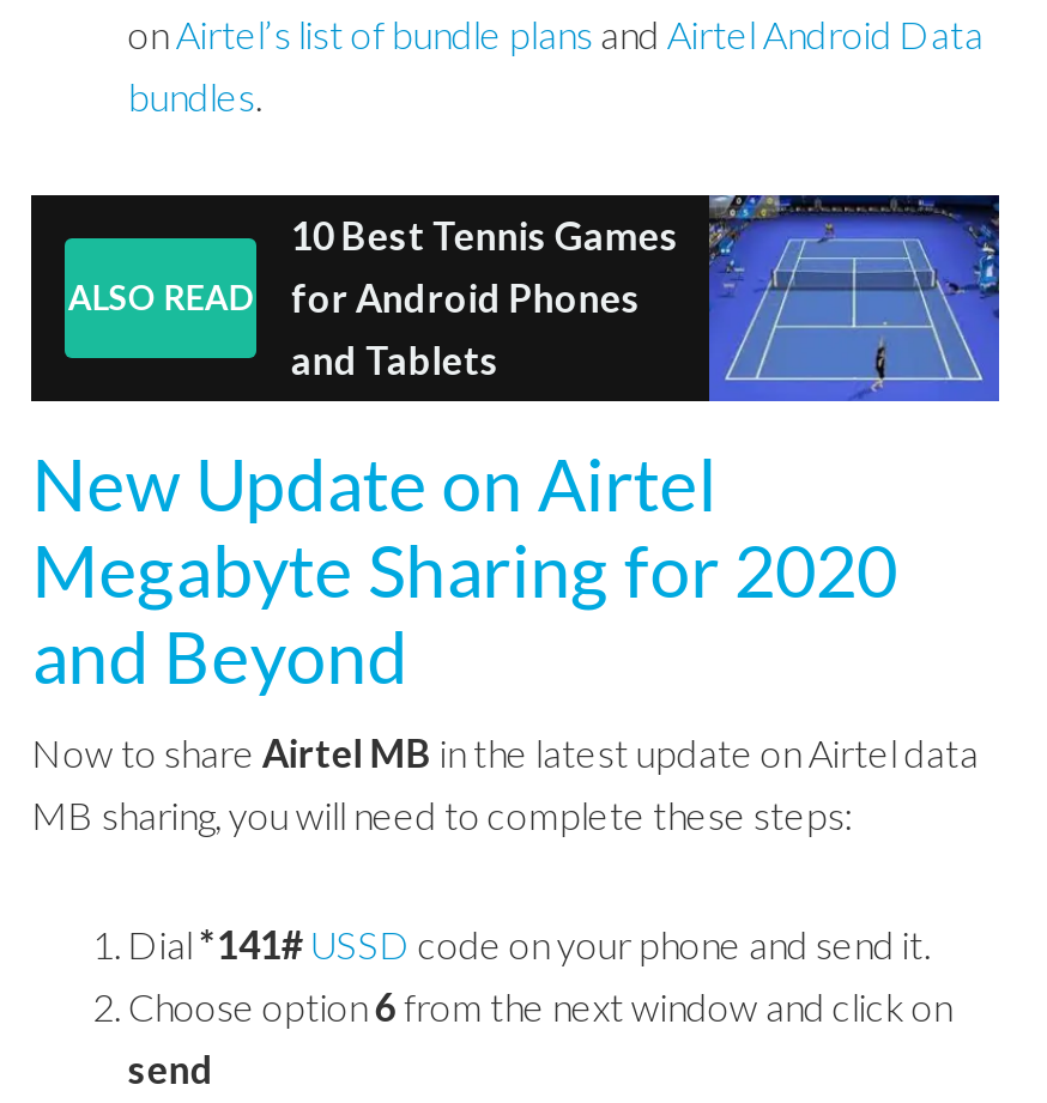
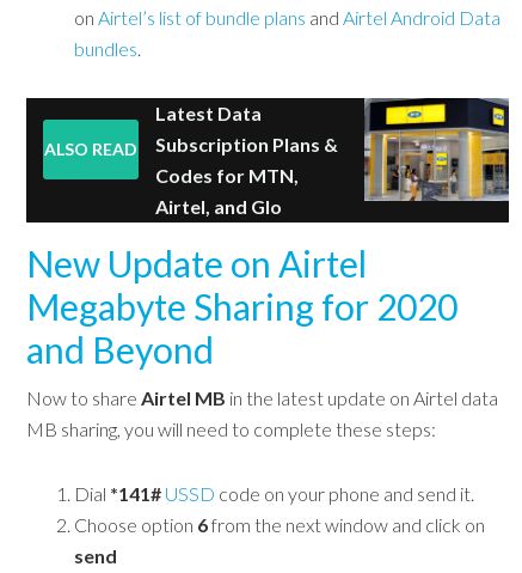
[291,193,1001,404] [image] | 10 Best Tennis Games | for Android Phones | and Tablets -> [156,97,510,224] [image] | Latest Data | Subscription Plans & | Codes for MTN, | Airtel, and Glo

